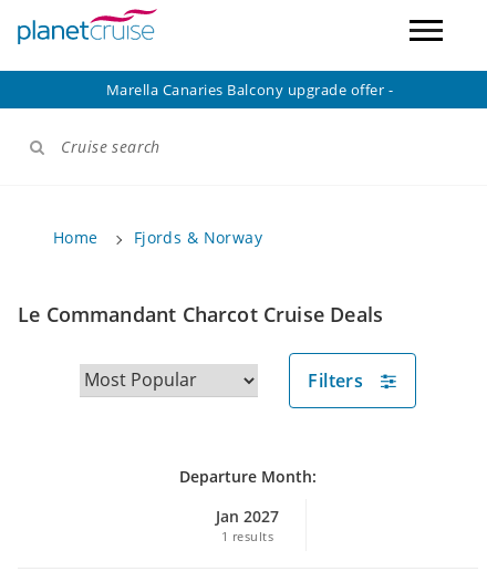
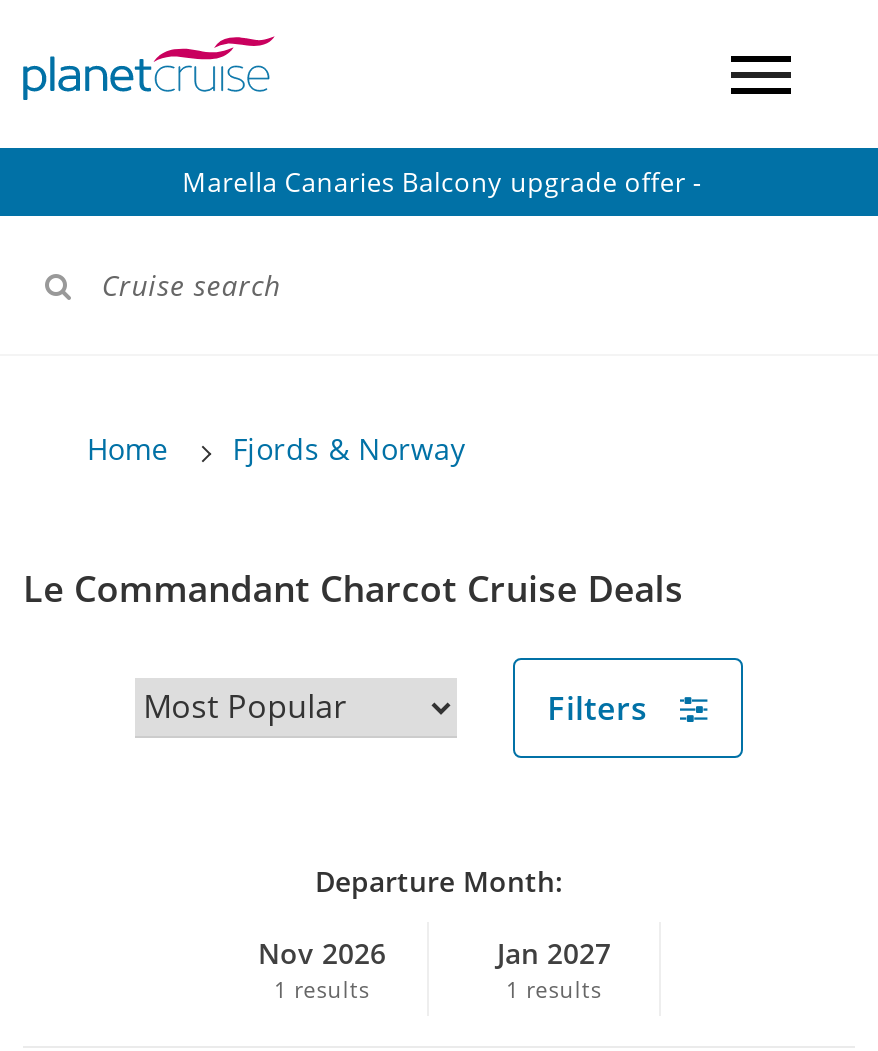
none -> [258,933,386,1003] Nov 2026 | 1 results

